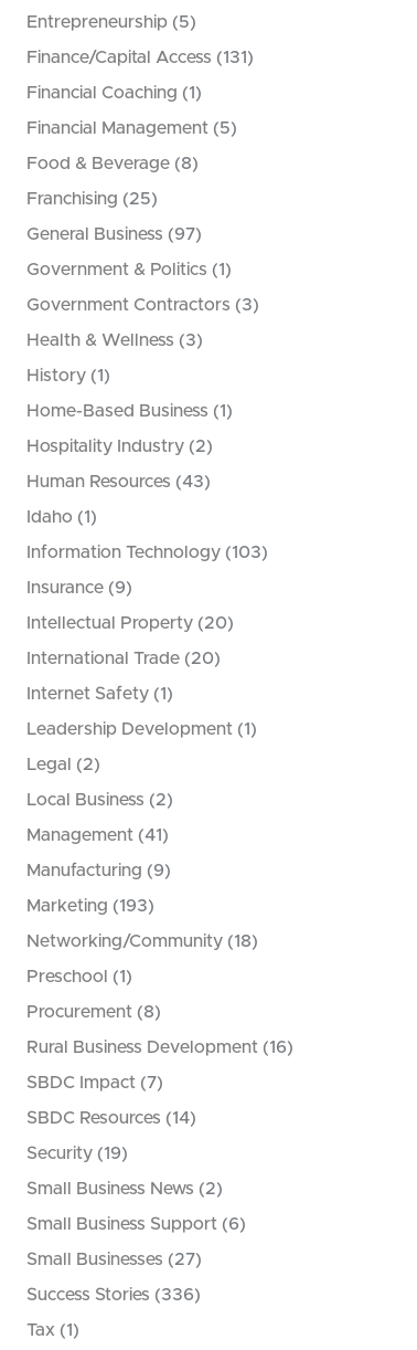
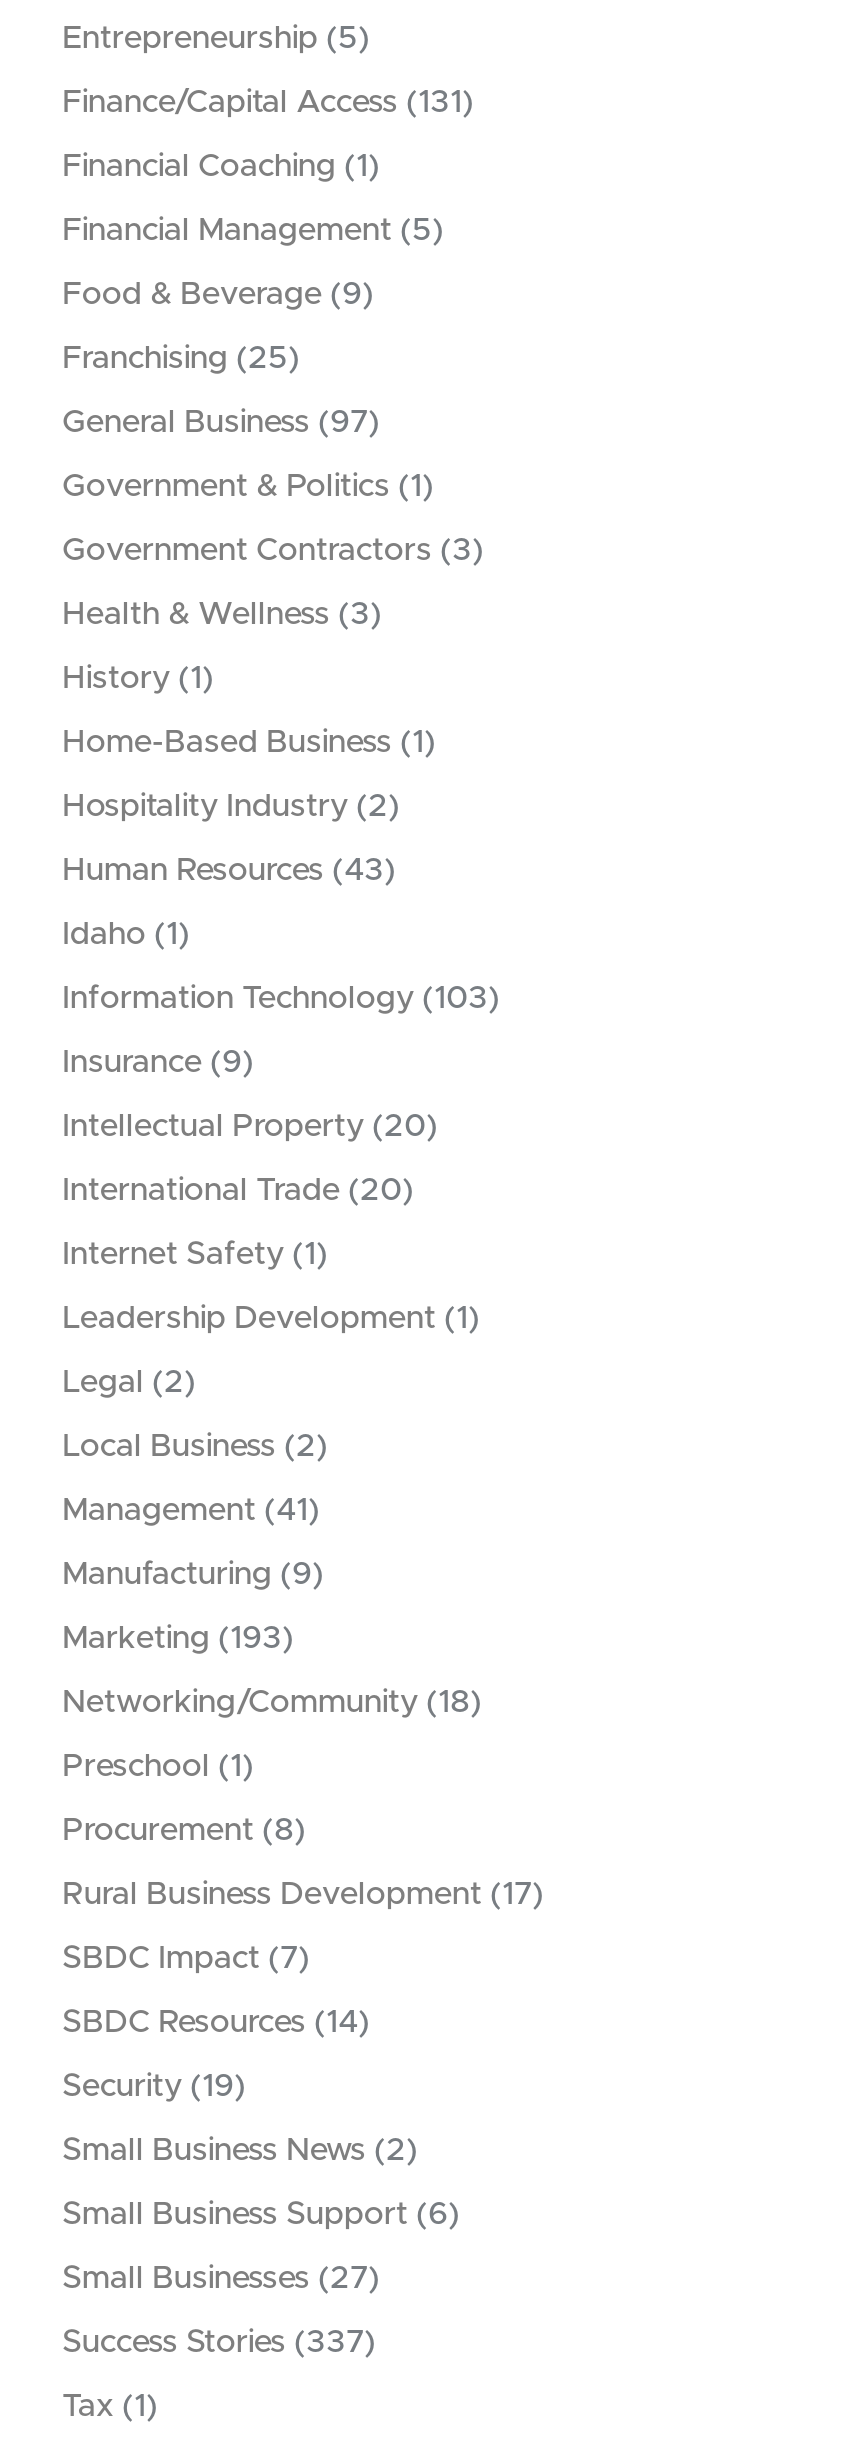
[26,154,199,172] Food & Beverage (8) -> [62,279,374,311] Food & Beverage (9)
[26,1038,293,1056] Rural Business Development (16) -> [62,1879,544,1911] Rural Business Development (17)
[26,1286,201,1303] Success Stories (336) -> [62,2327,376,2359] Success Stories (337)

